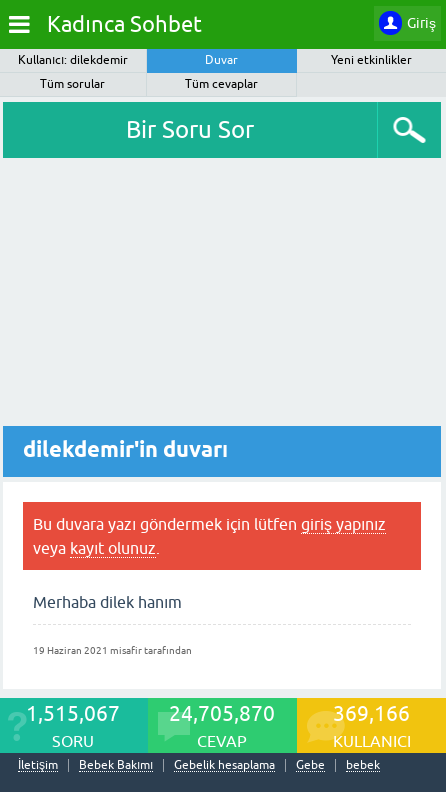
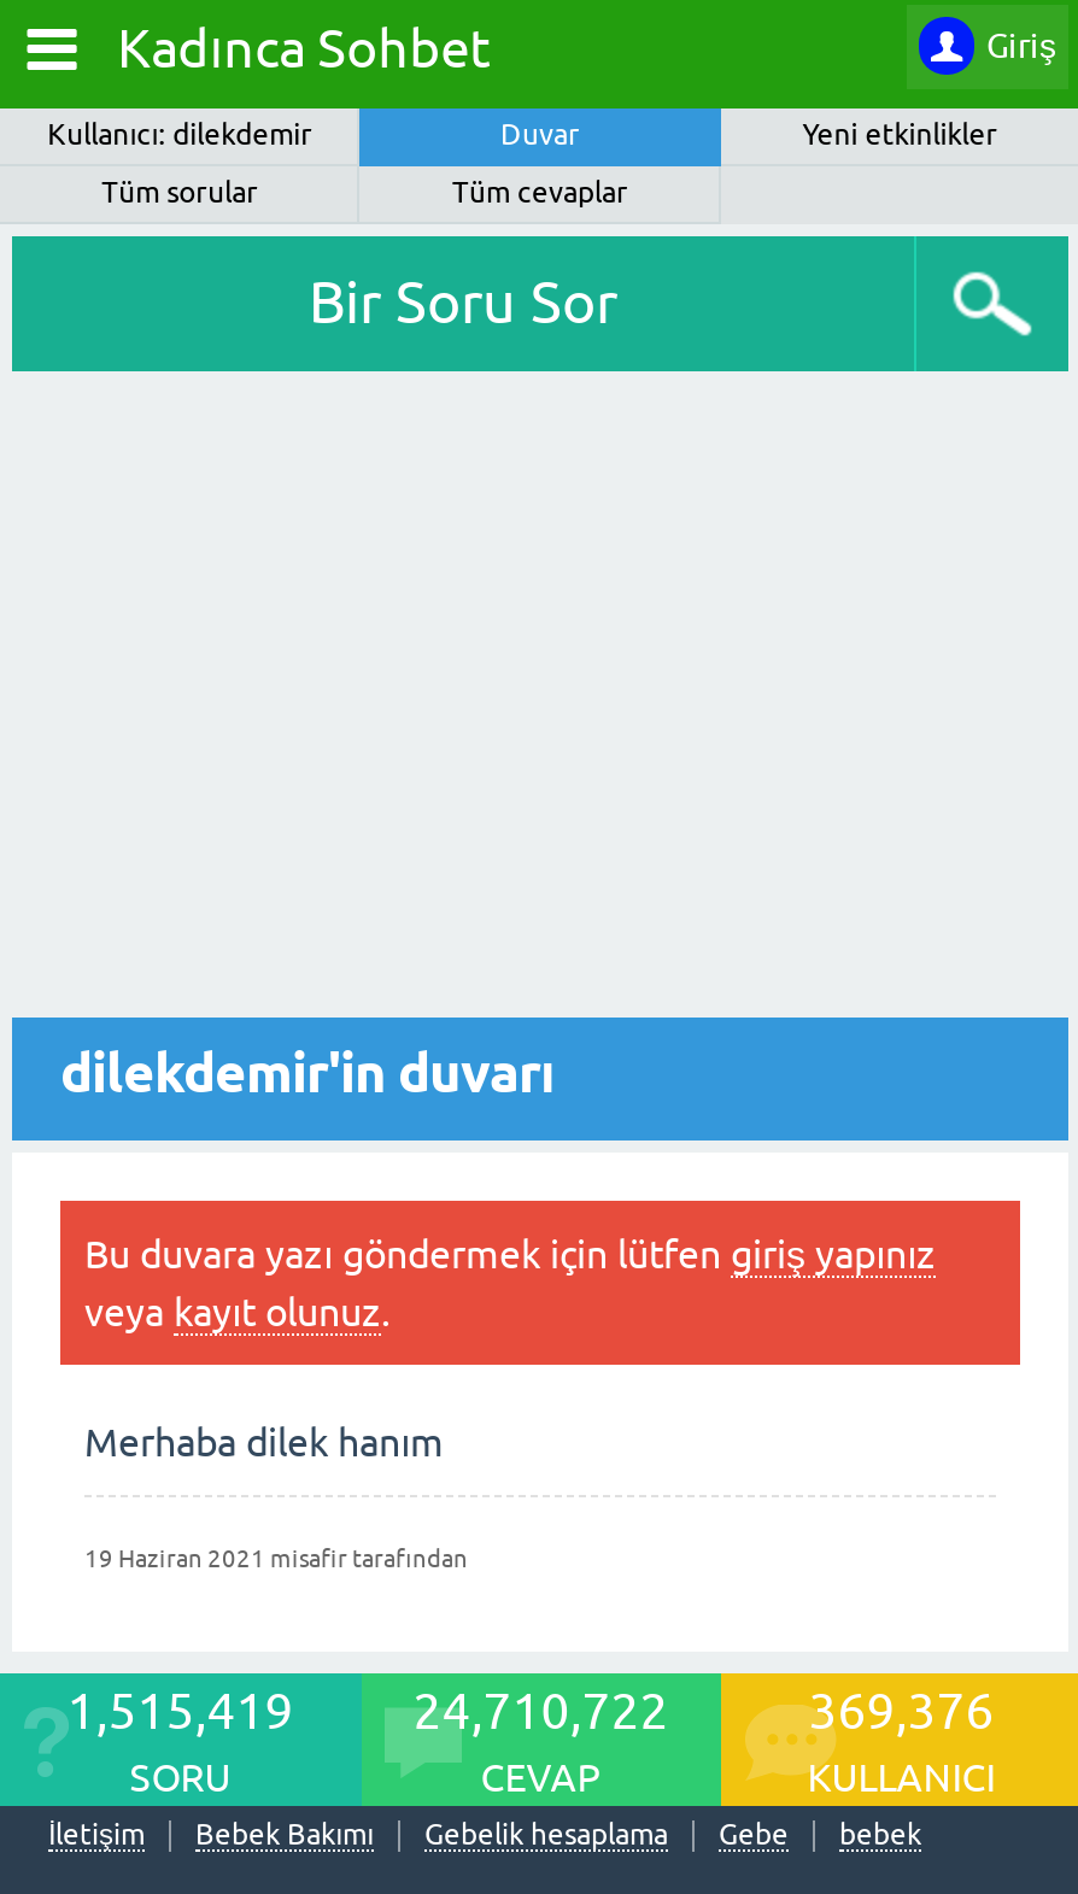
[26,702,120,725] 1,515,067 -> [67,1683,294,1738] 1,515,419
[169,702,275,725] 24,705,870 -> [413,1683,669,1738] 24,710,722
[333,702,410,725] 369,166 -> [809,1683,994,1738] 369,376

